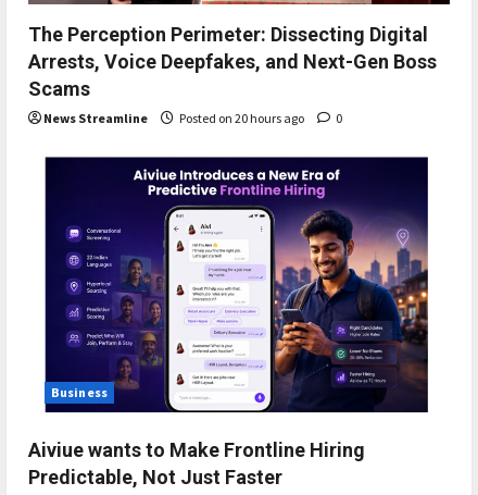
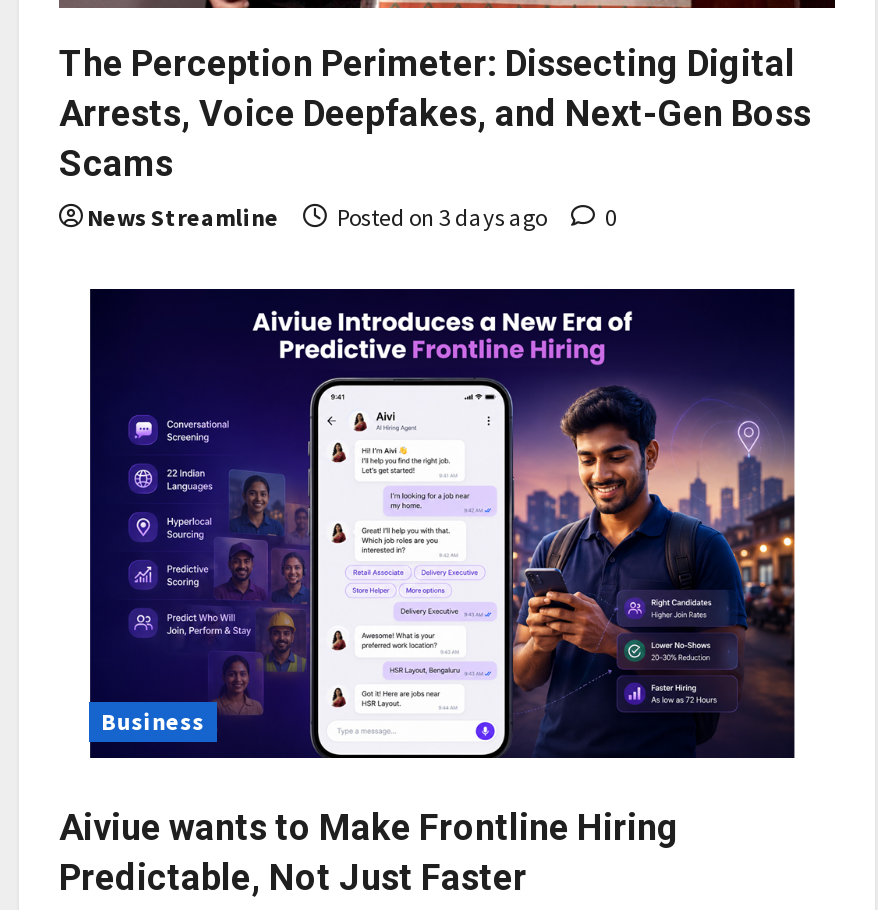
[177,110,306,126] Posted on 20 hours ago -> [333,202,551,232] Posted on 3 days ago

